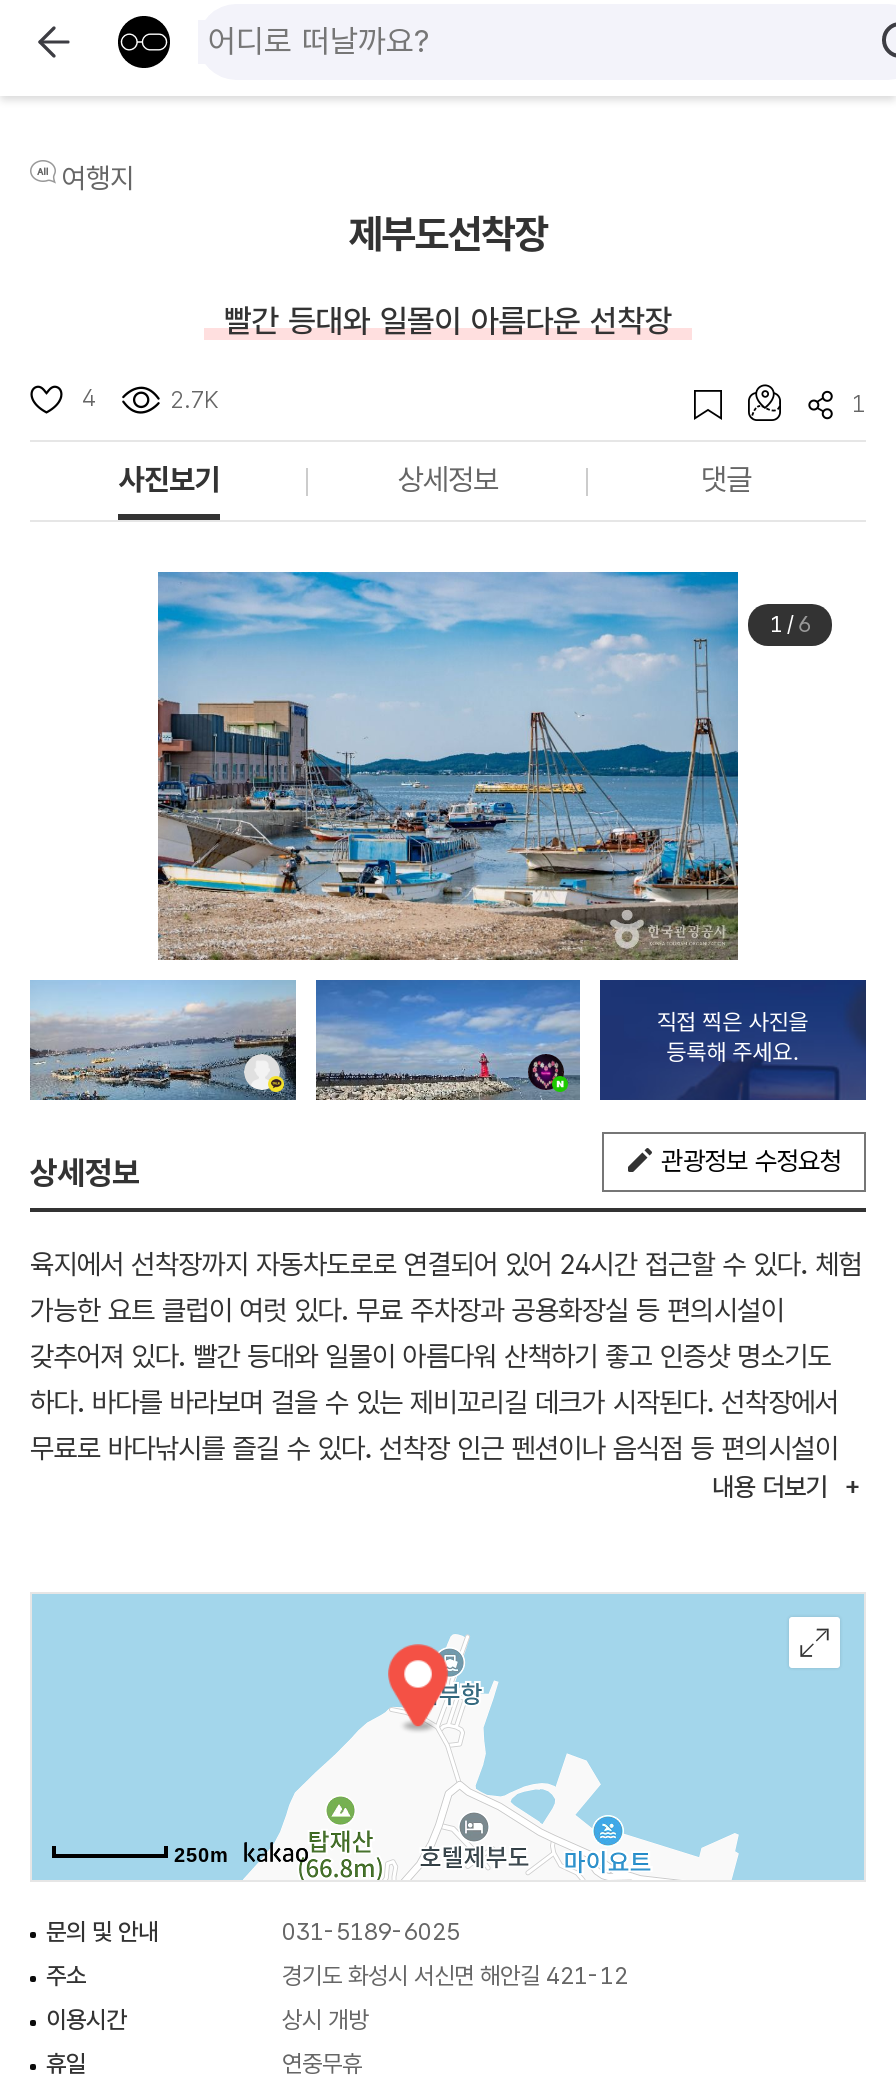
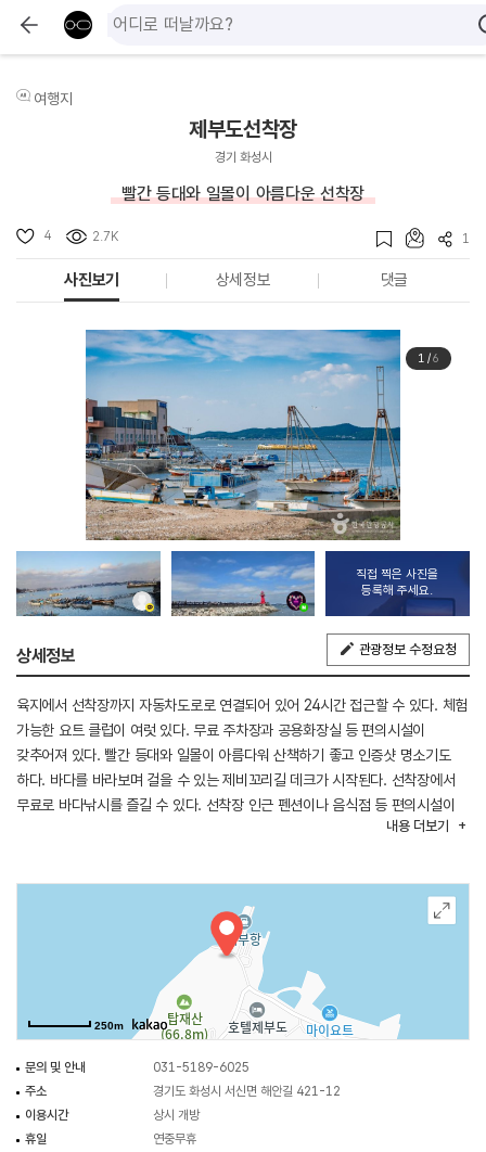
none -> [214,150,272,165] 경기 화성시

